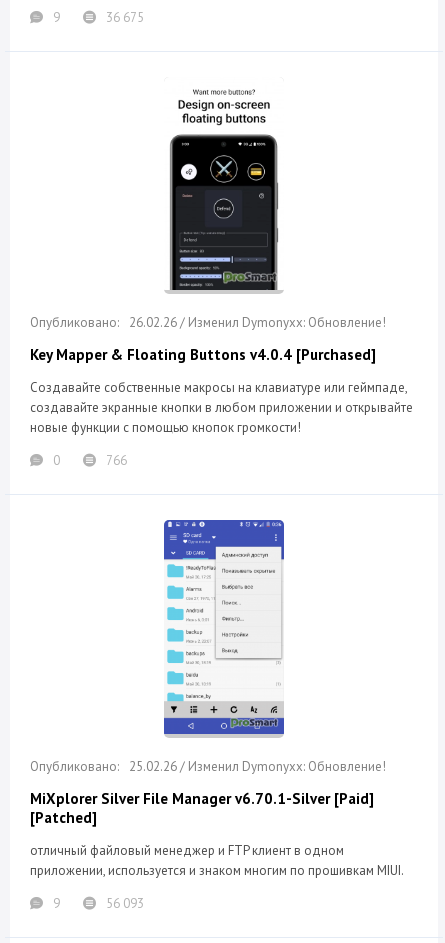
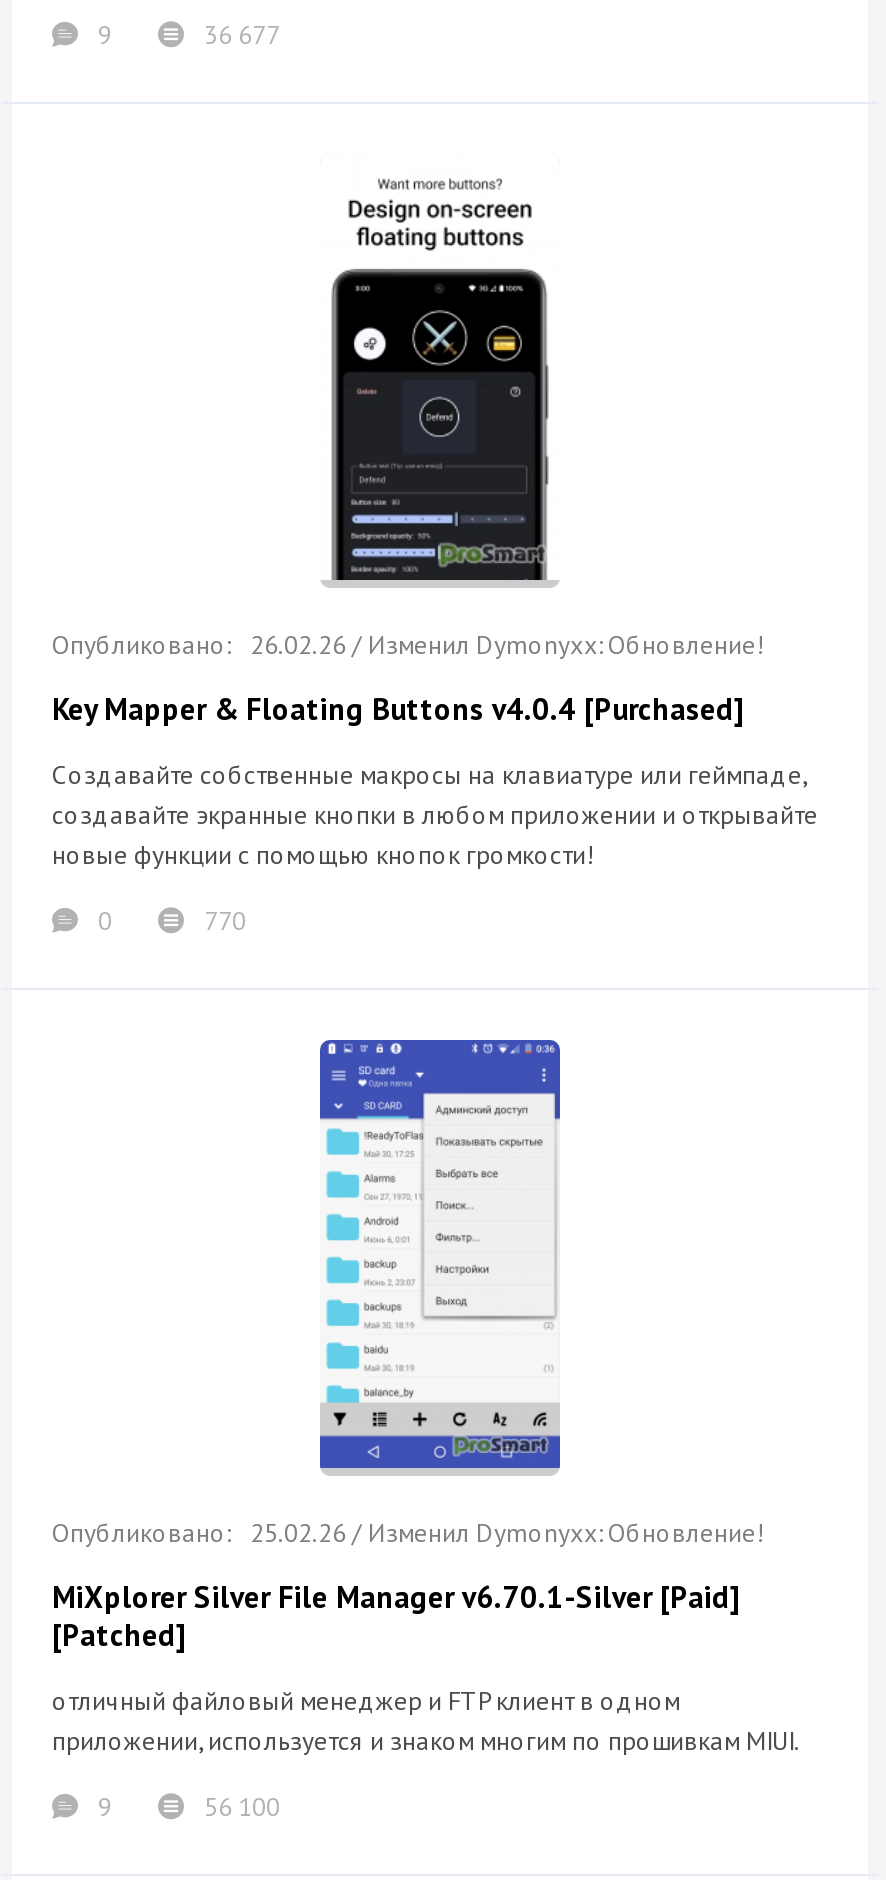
[106,9,144,26] 36 675 -> [204,19,280,53] 36 677
[106,452,127,469] 766 -> [204,905,246,939] 770
[106,895,144,912] 56 093 -> [204,1790,280,1824] 56 100

